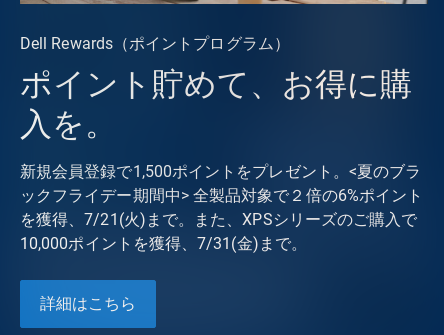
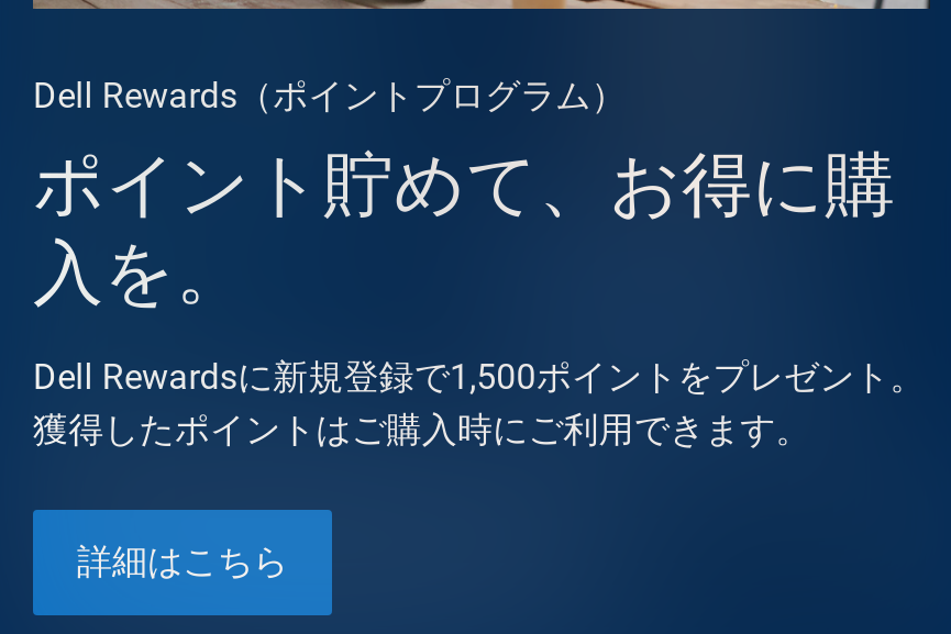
[20,162,423,253] 新規会員登録で1,500ポイントをプレゼント。<夏のブラ | ックフライデー期間中> 全製品対象で２倍の6%ポイント | を獲得、7/21(火)まで。また、XPSシリーズのご購入で | 10,000ポイントを獲得、7/31(金)まで。 -> [33,355,925,450] Dell Rewardsに新規登録で1,500ポイントをプレゼント。 | 獲得したポイントはご購入時にご利用できます。

